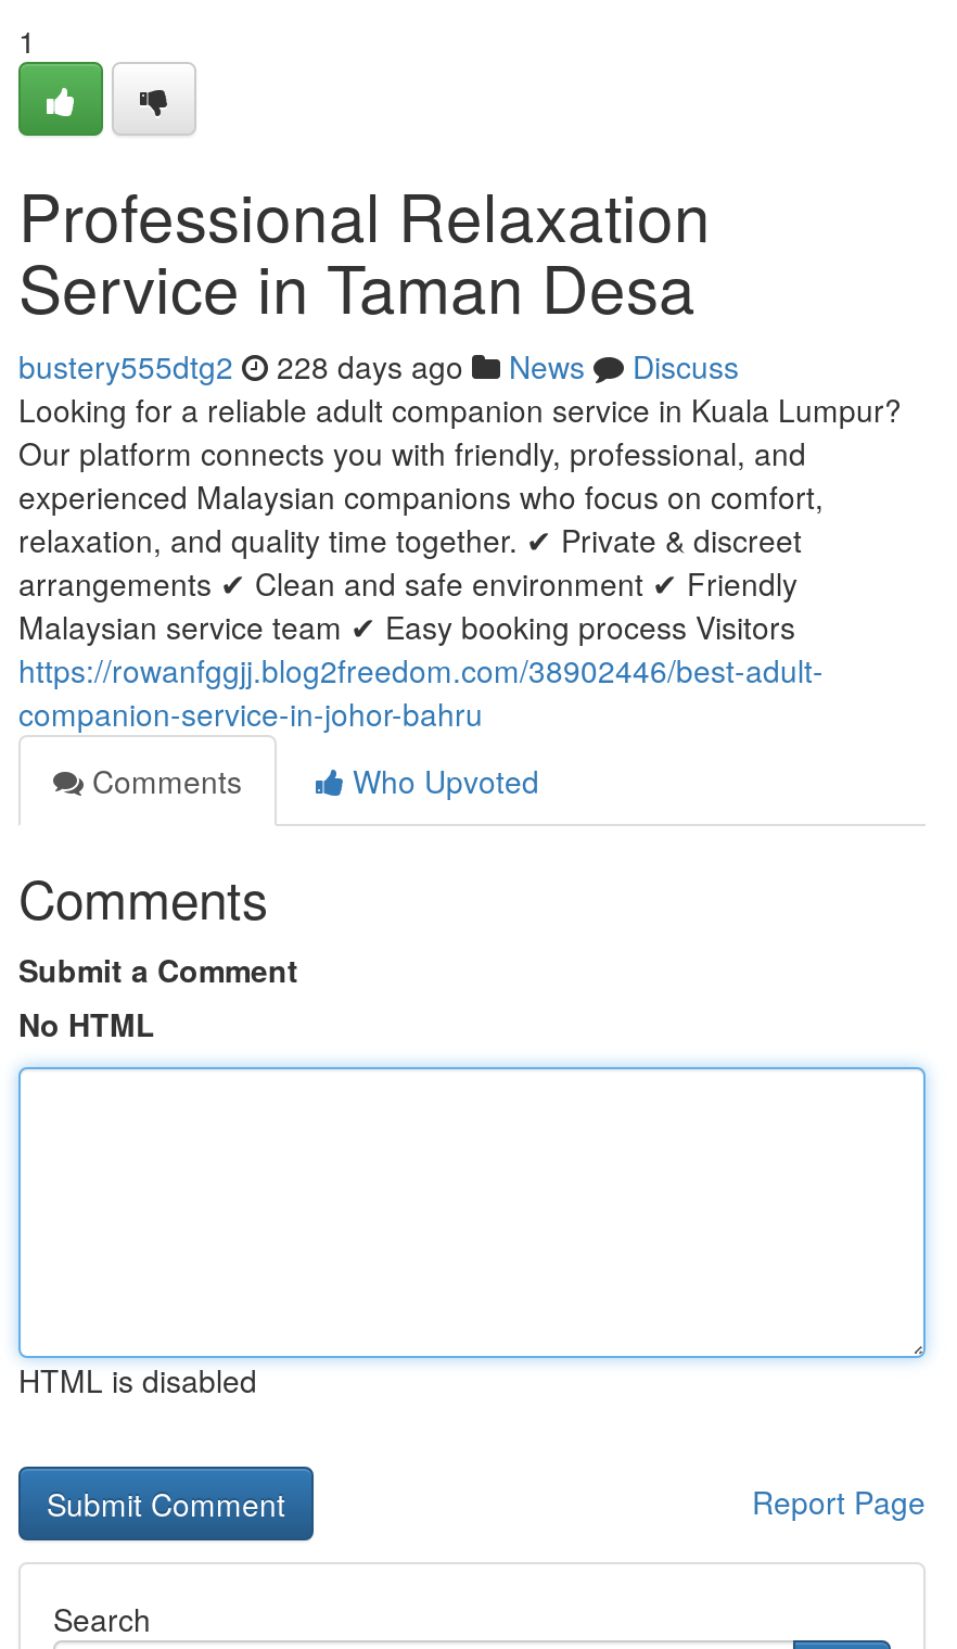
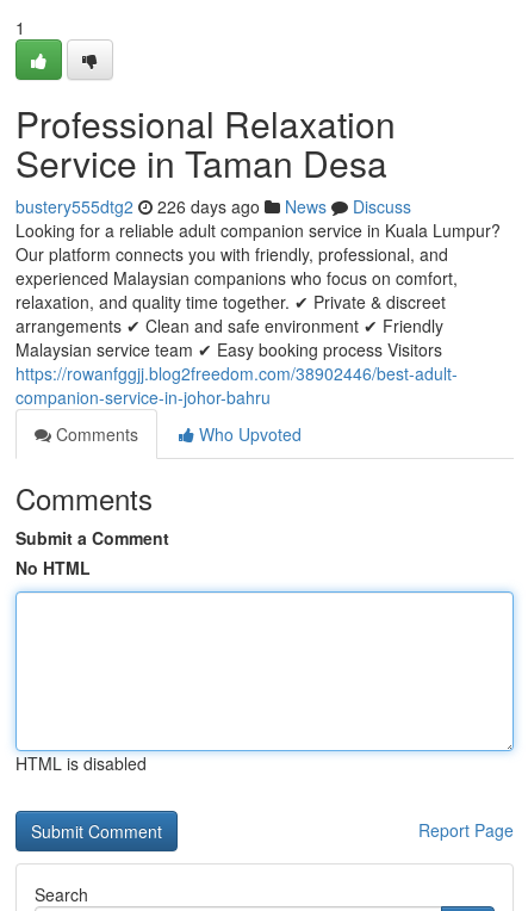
[18,344,739,388] bustery555dtg2 228 days ago News Discuss -> [15,194,411,218] bustery555dtg2 226 days ago News Discuss

